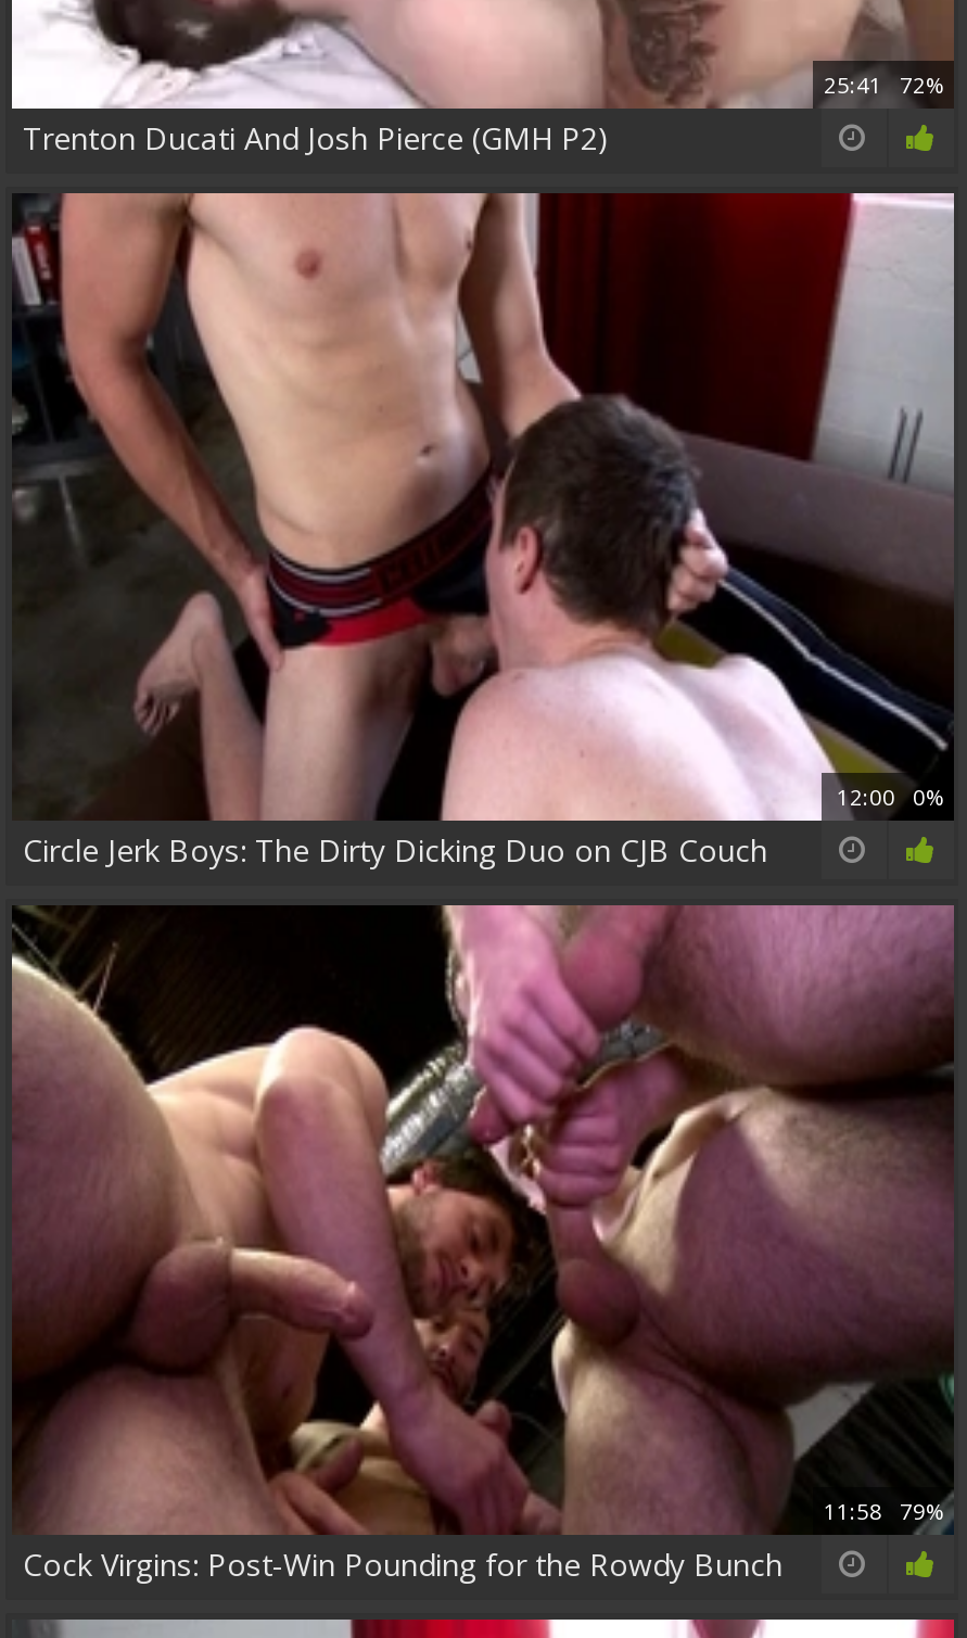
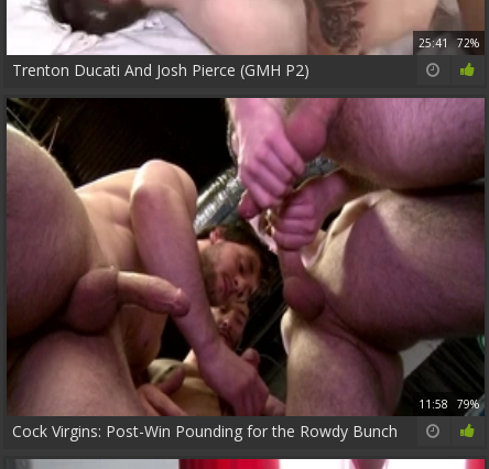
[12,191,956,871] [image] | 12:00 0% | Circle Jerk Boys: The Dirty Dicking Duo on CJB Couch -> none

